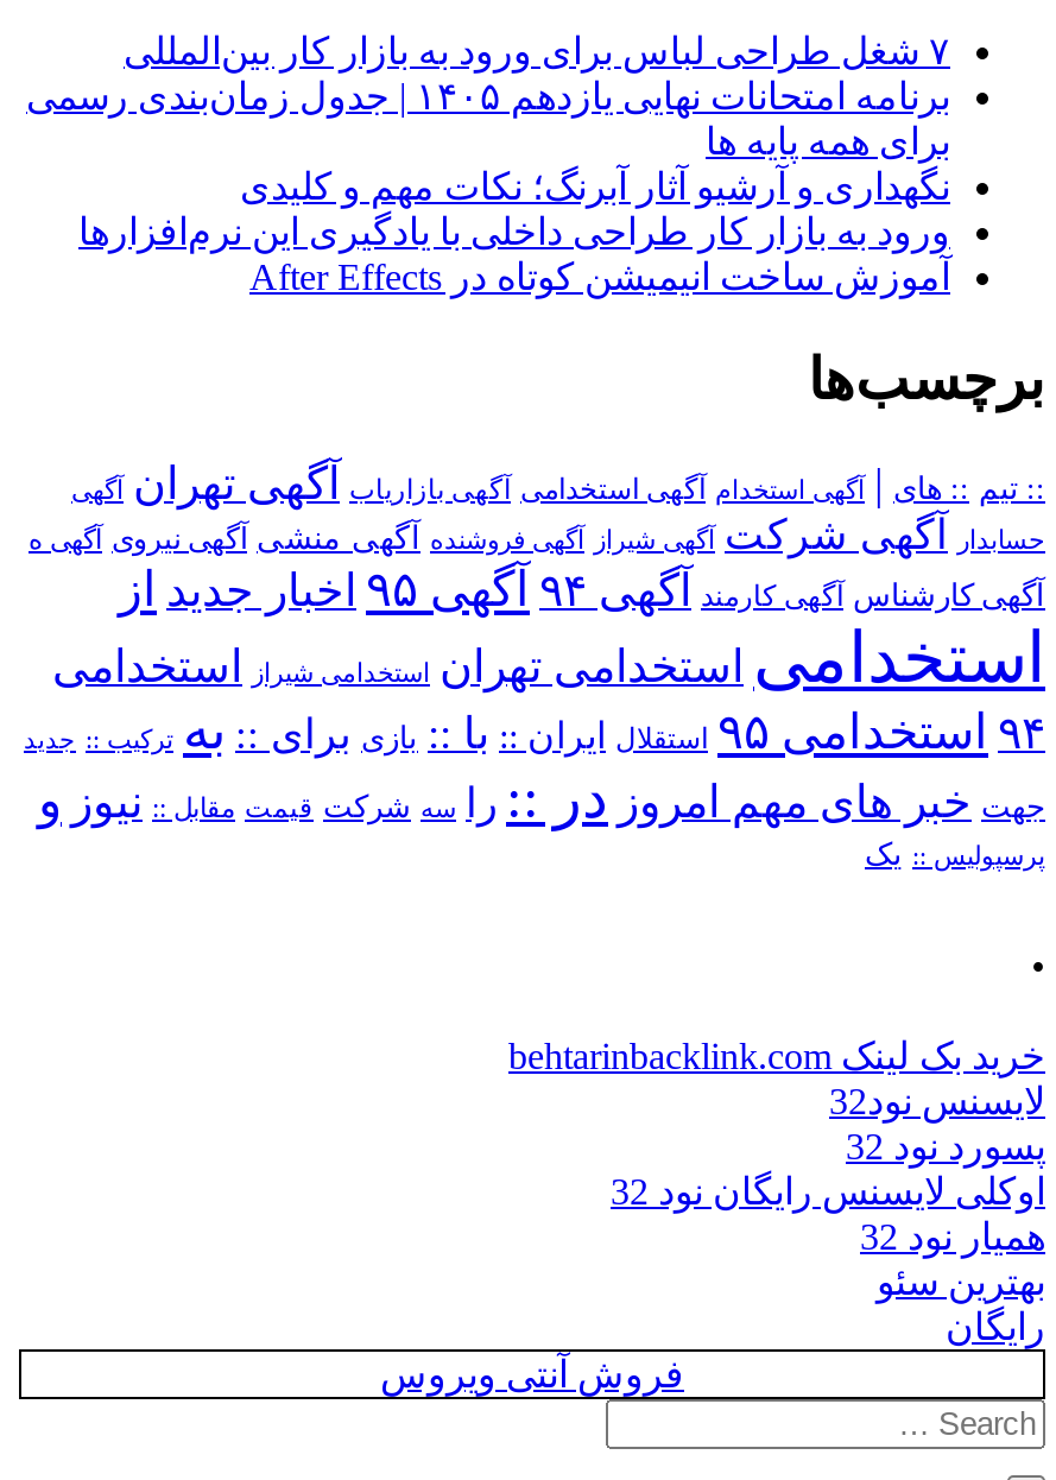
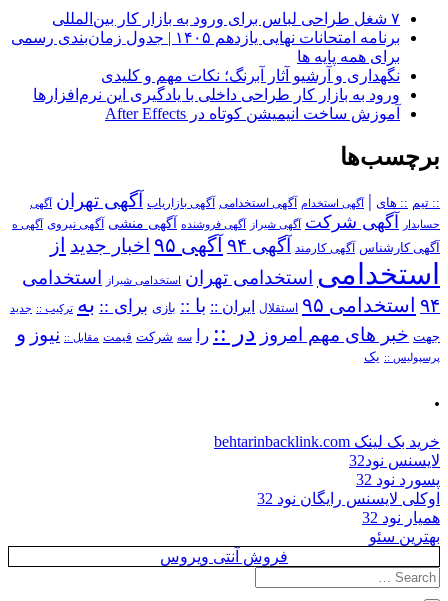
[946,1307,1045,1348] رایگان -> none

